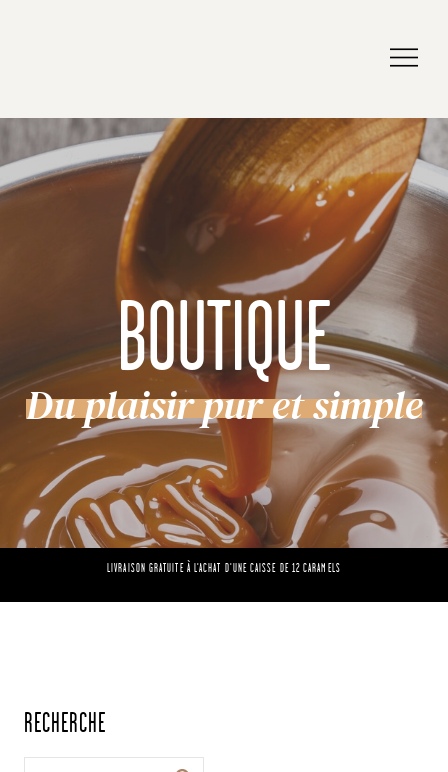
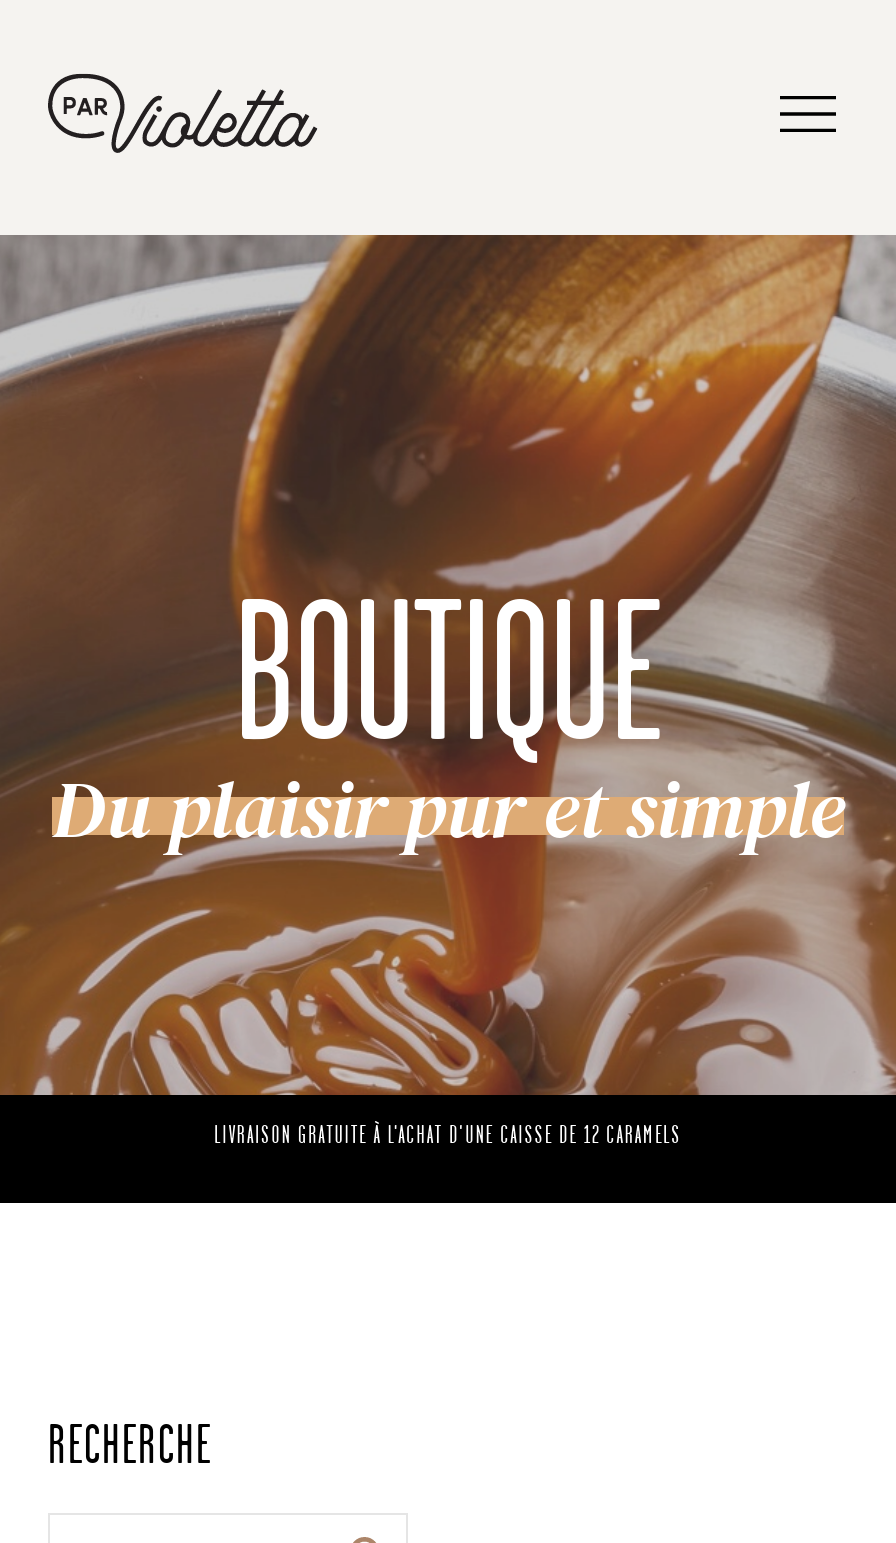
none -> [46,71,318,155] [image]

